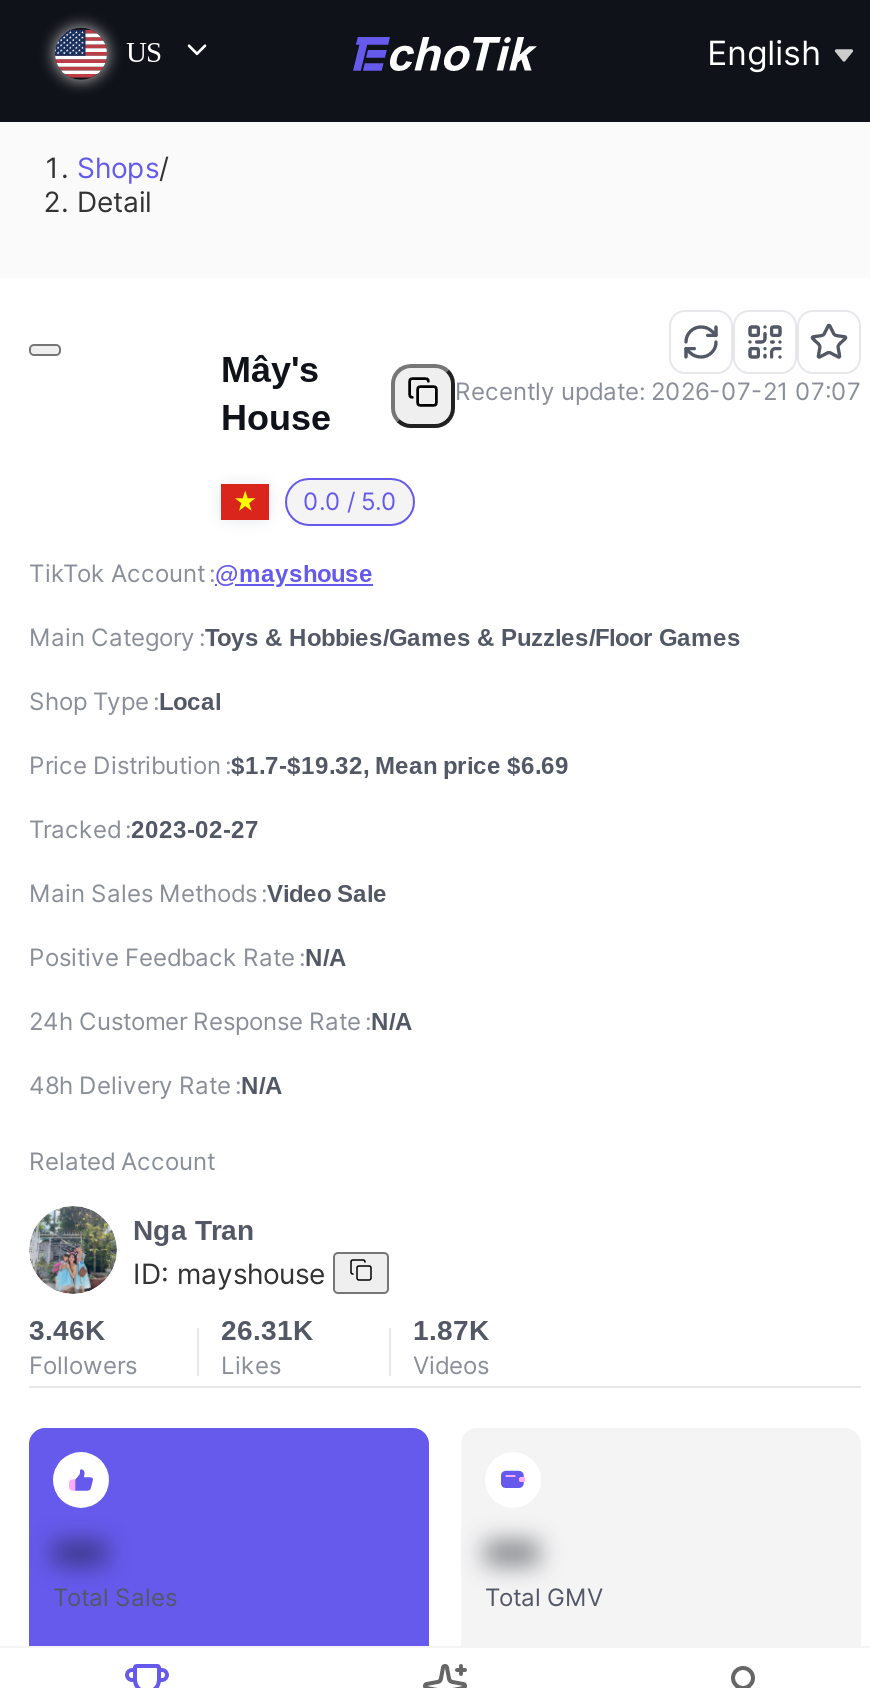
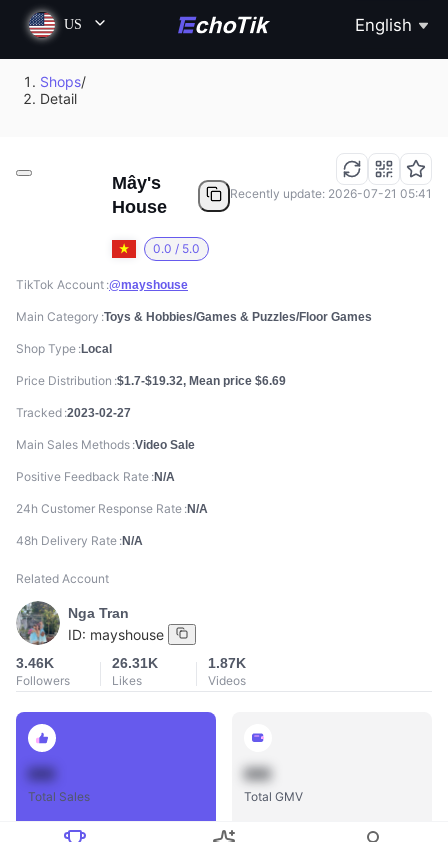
[455,377,861,407] Recently update: 2026-07-21 07:07 -> [230,186,432,201] Recently update: 2026-07-21 05:41

